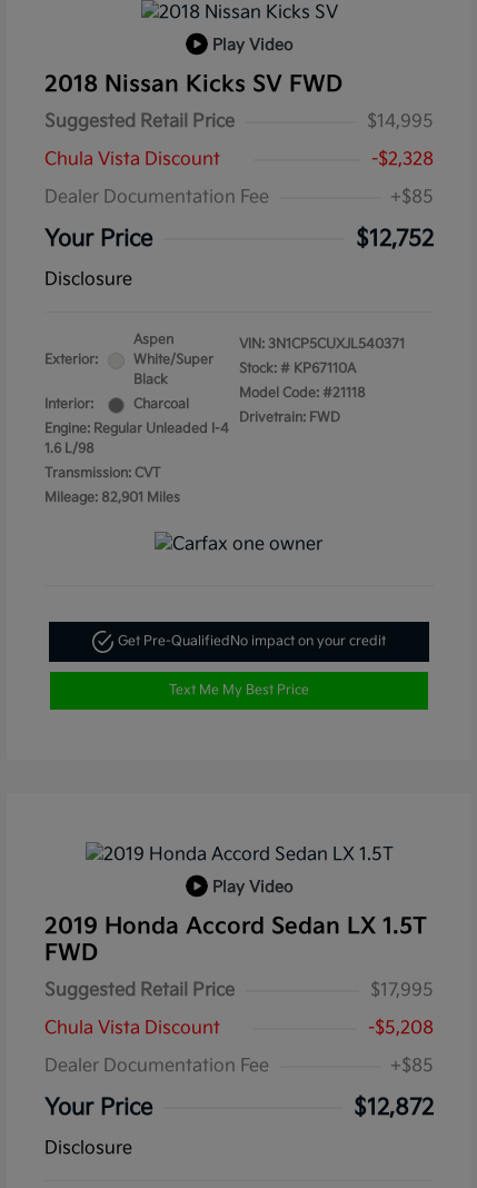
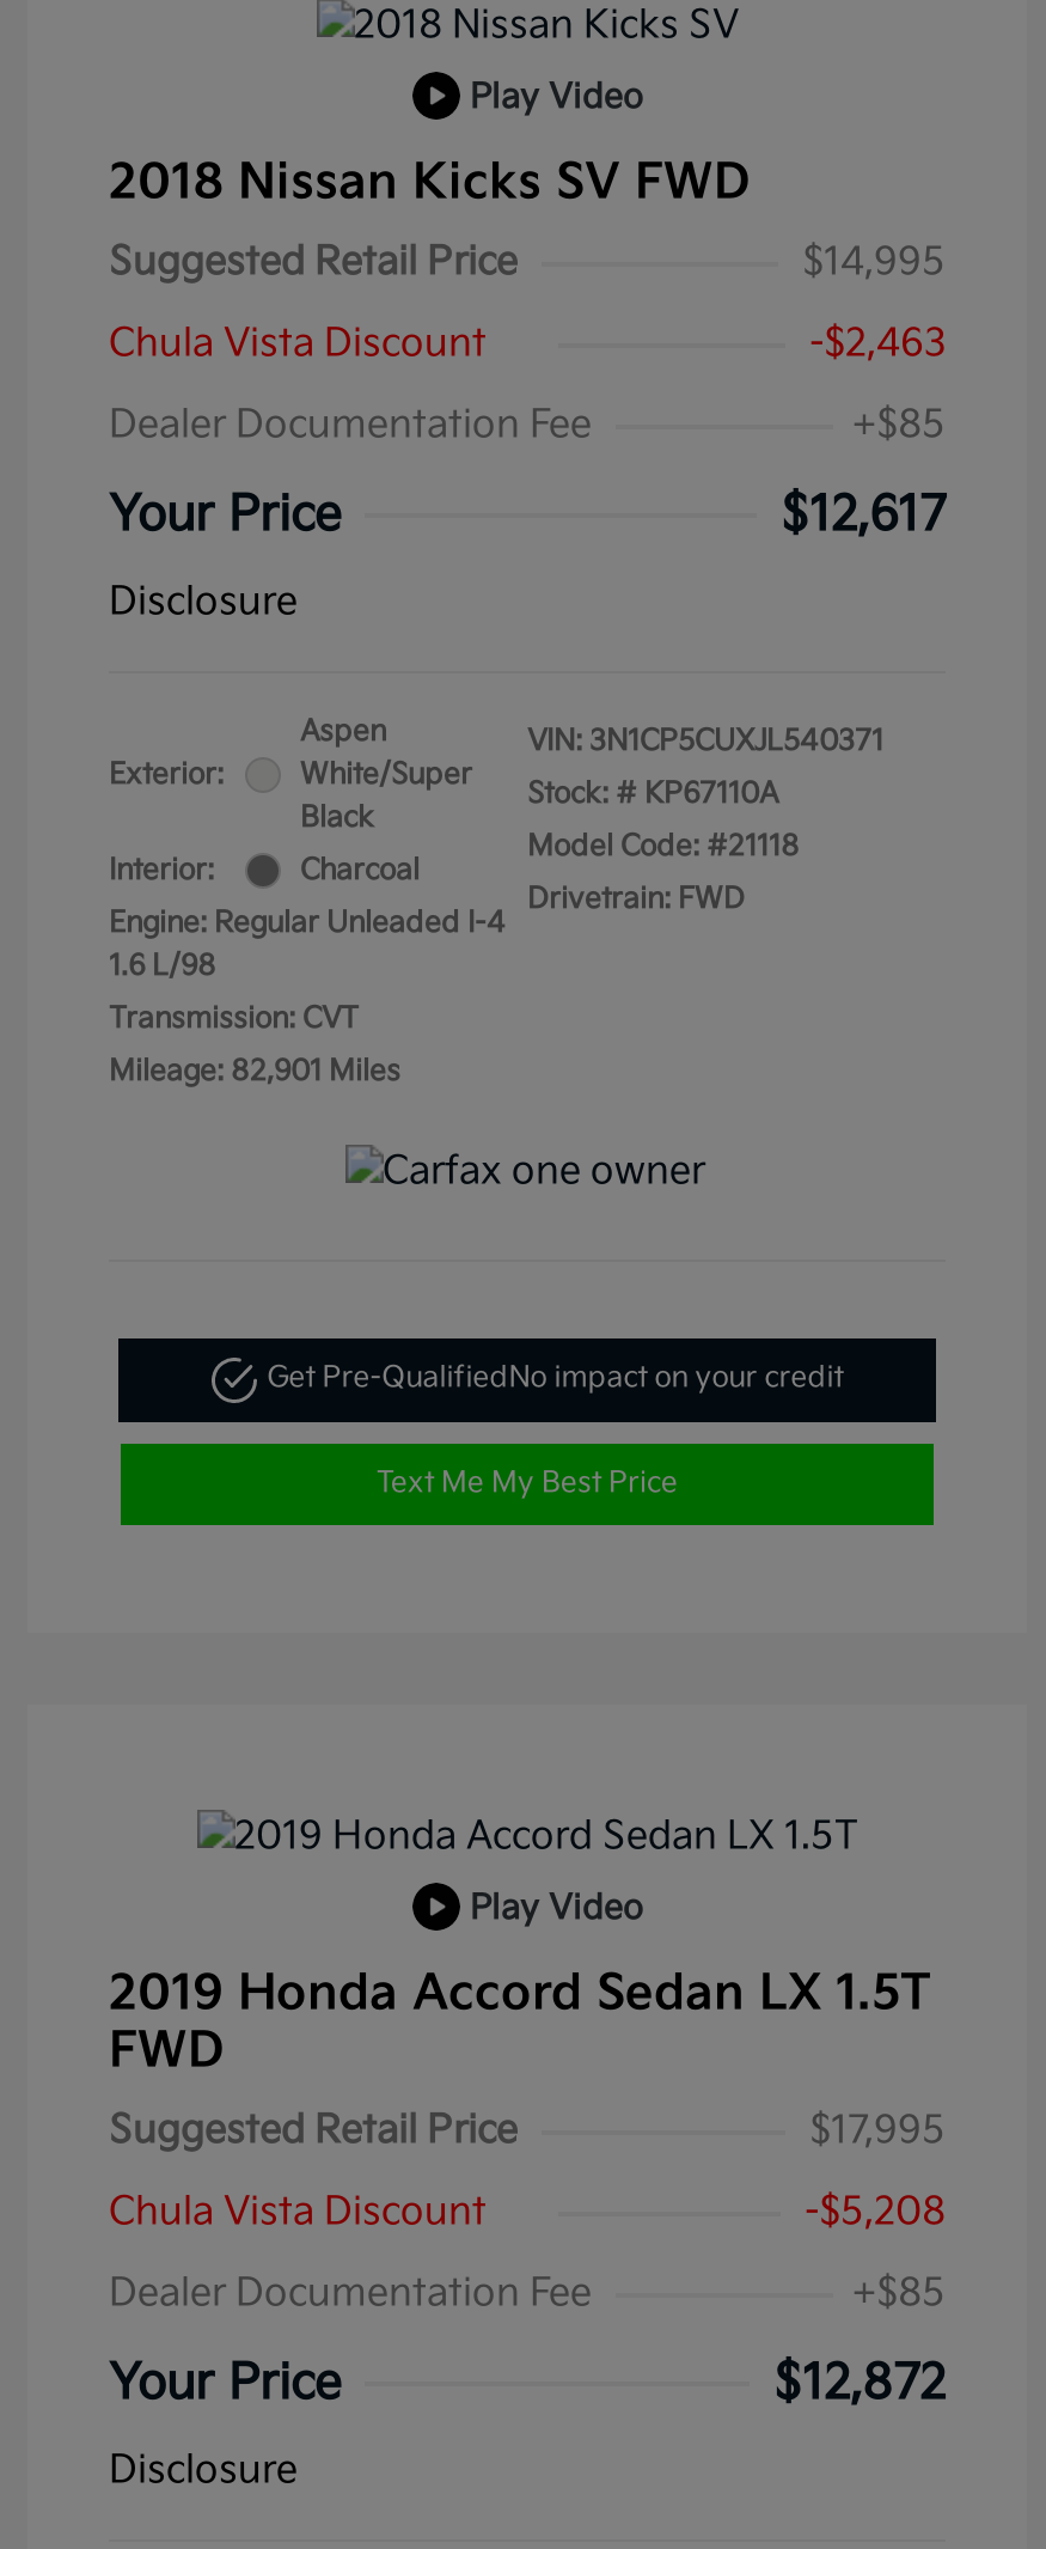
[371,149,434,171] -$2,328 -> [809,321,946,367] -$2,463
[356,226,434,253] $12,752 -> [781,486,946,544] $12,617

